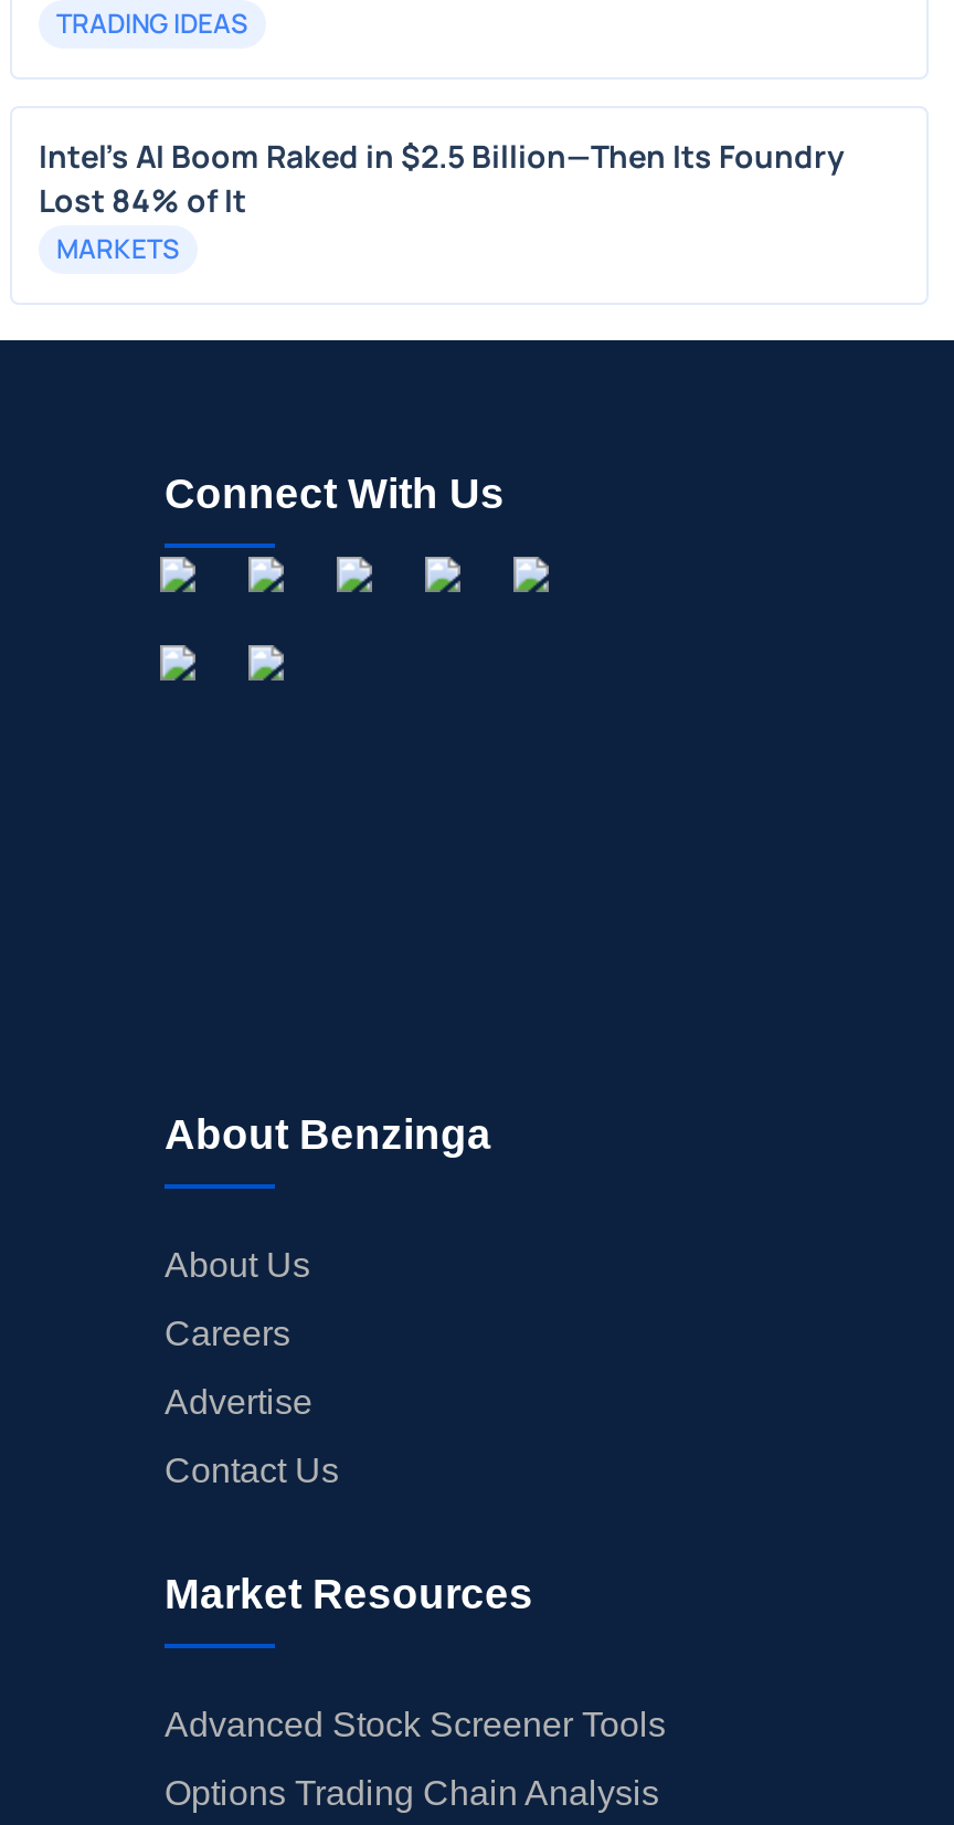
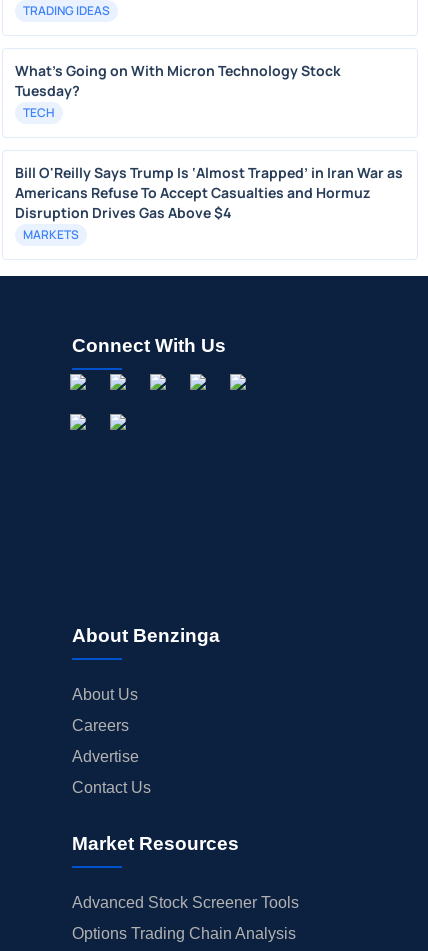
[39,135,845,221] Intel’s AI Boom Raked in $2.5 Billion—Then Its Foundry | Lost 84% of It -> [15,61,403,222] What's Going on With Micron Technology Stock | Tuesday? | TECH | Bill O'Reilly Says Trump Is ‘Almost Trapped’ in Iran War as | Americans Refuse To Accept Casualties and Hormuz | Disruption Drives Gas Above $4

